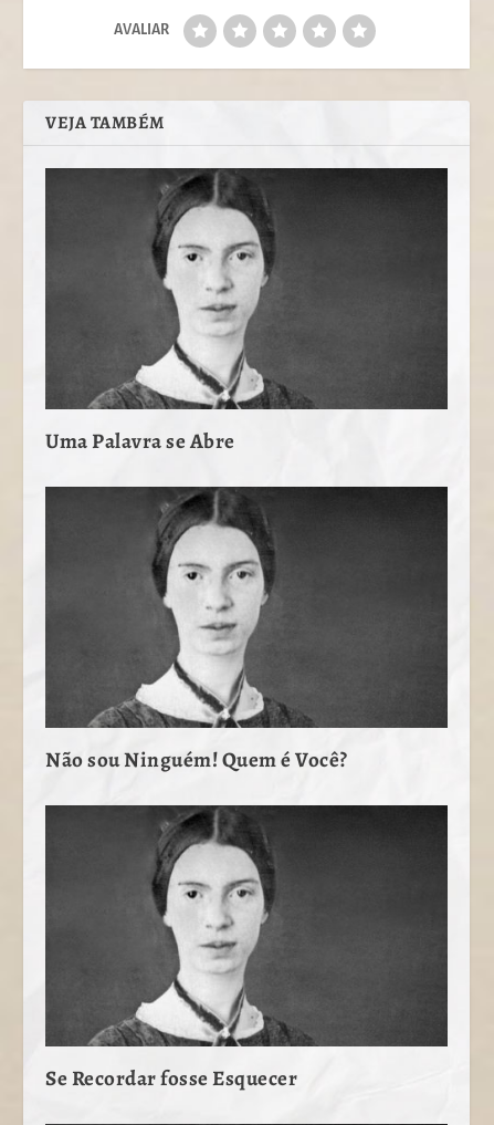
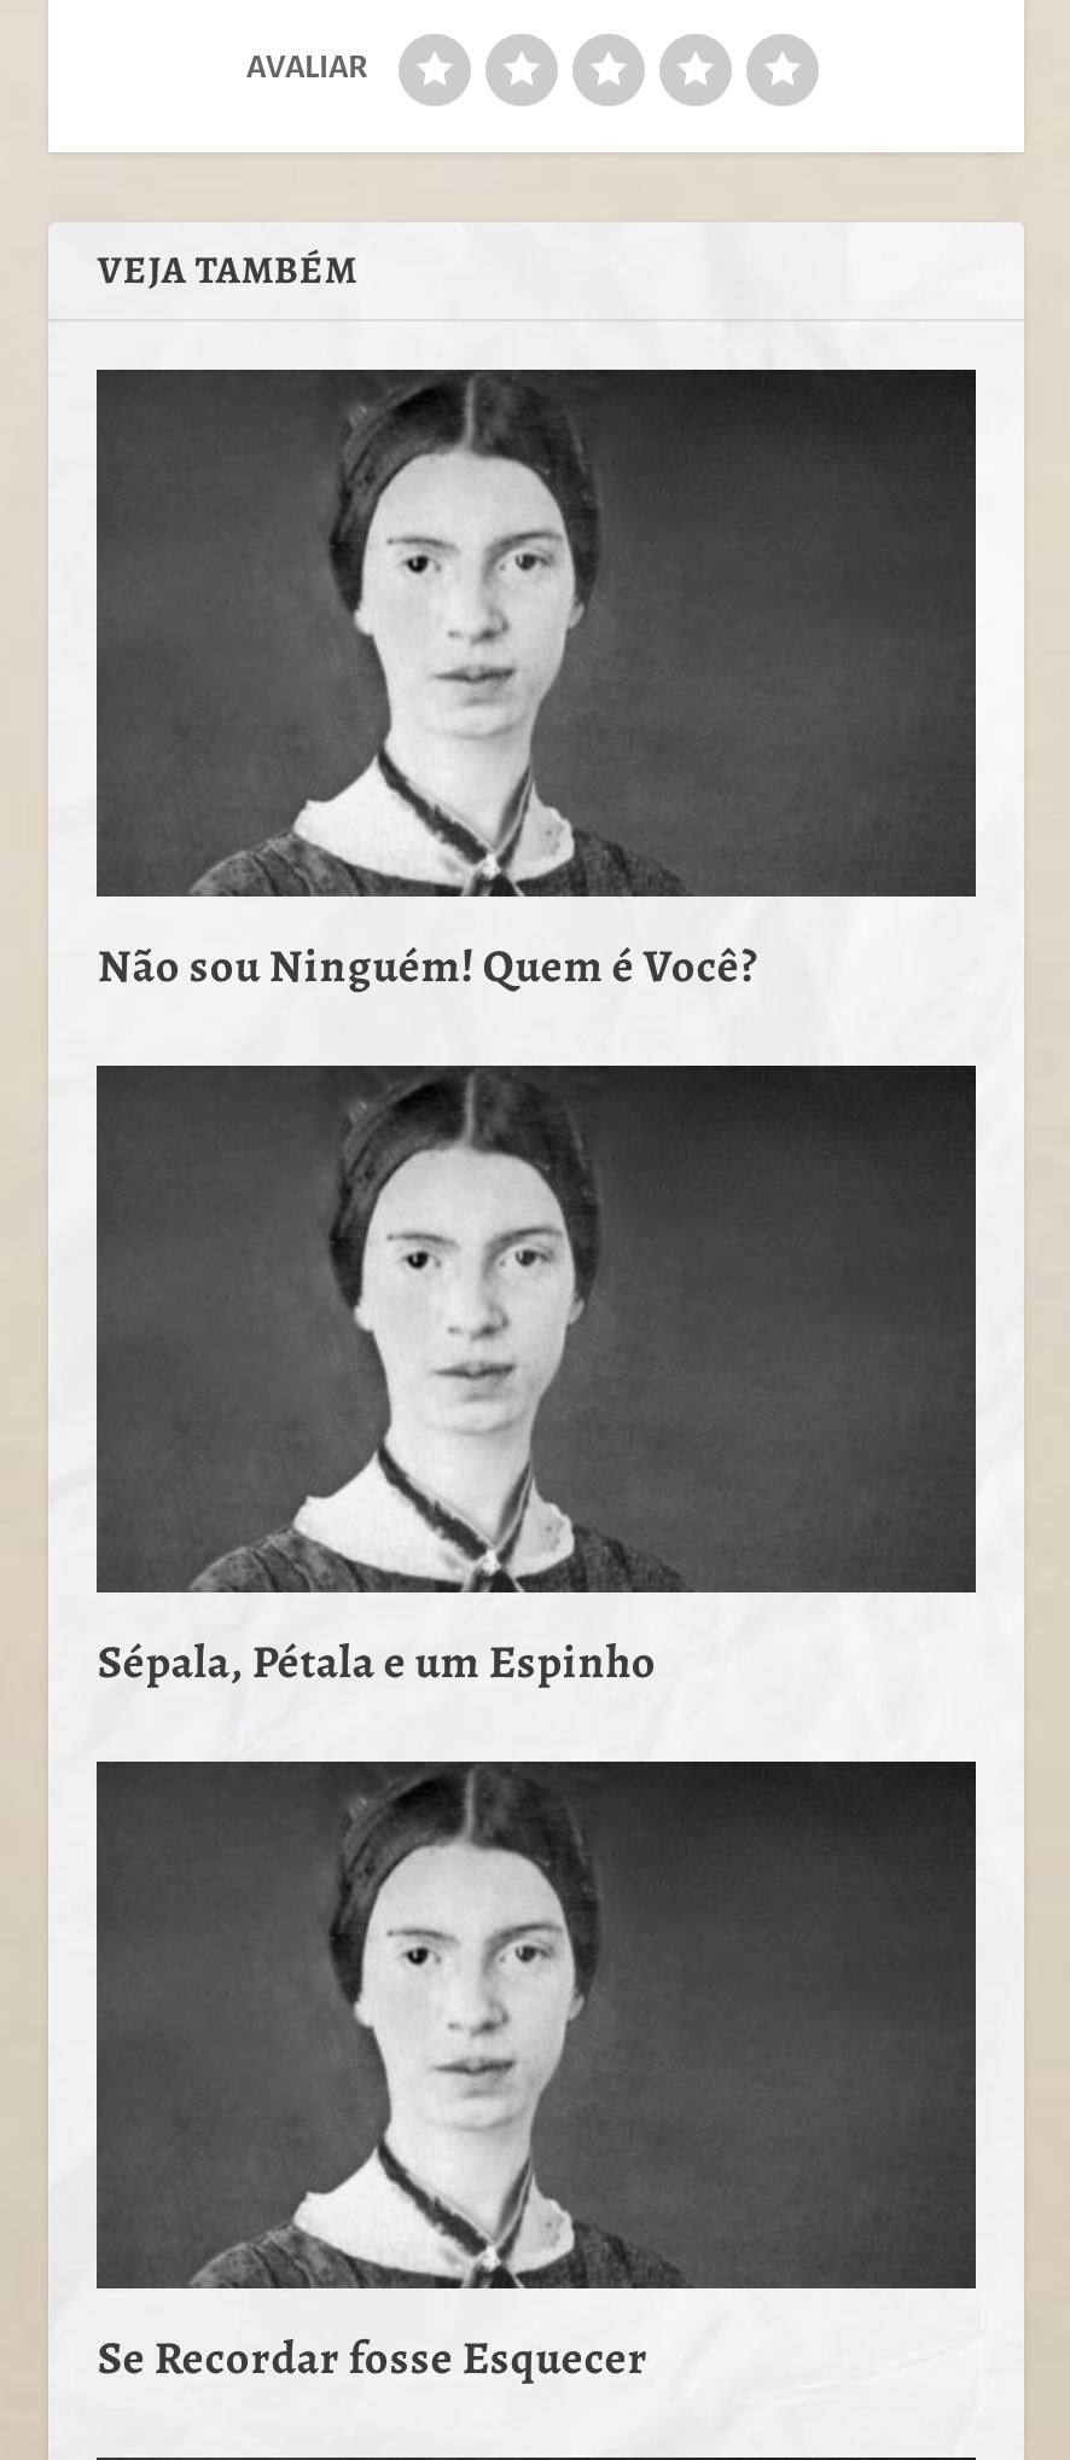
[46,427,235,456] Uma Palavra se Abre -> none
moved [46,746,348,774] -> [98,935,758,998]: Não sou Ninguém! Quem é Você?
none -> [98,1631,657,1694] Sépala, Pétala e um Espinho

